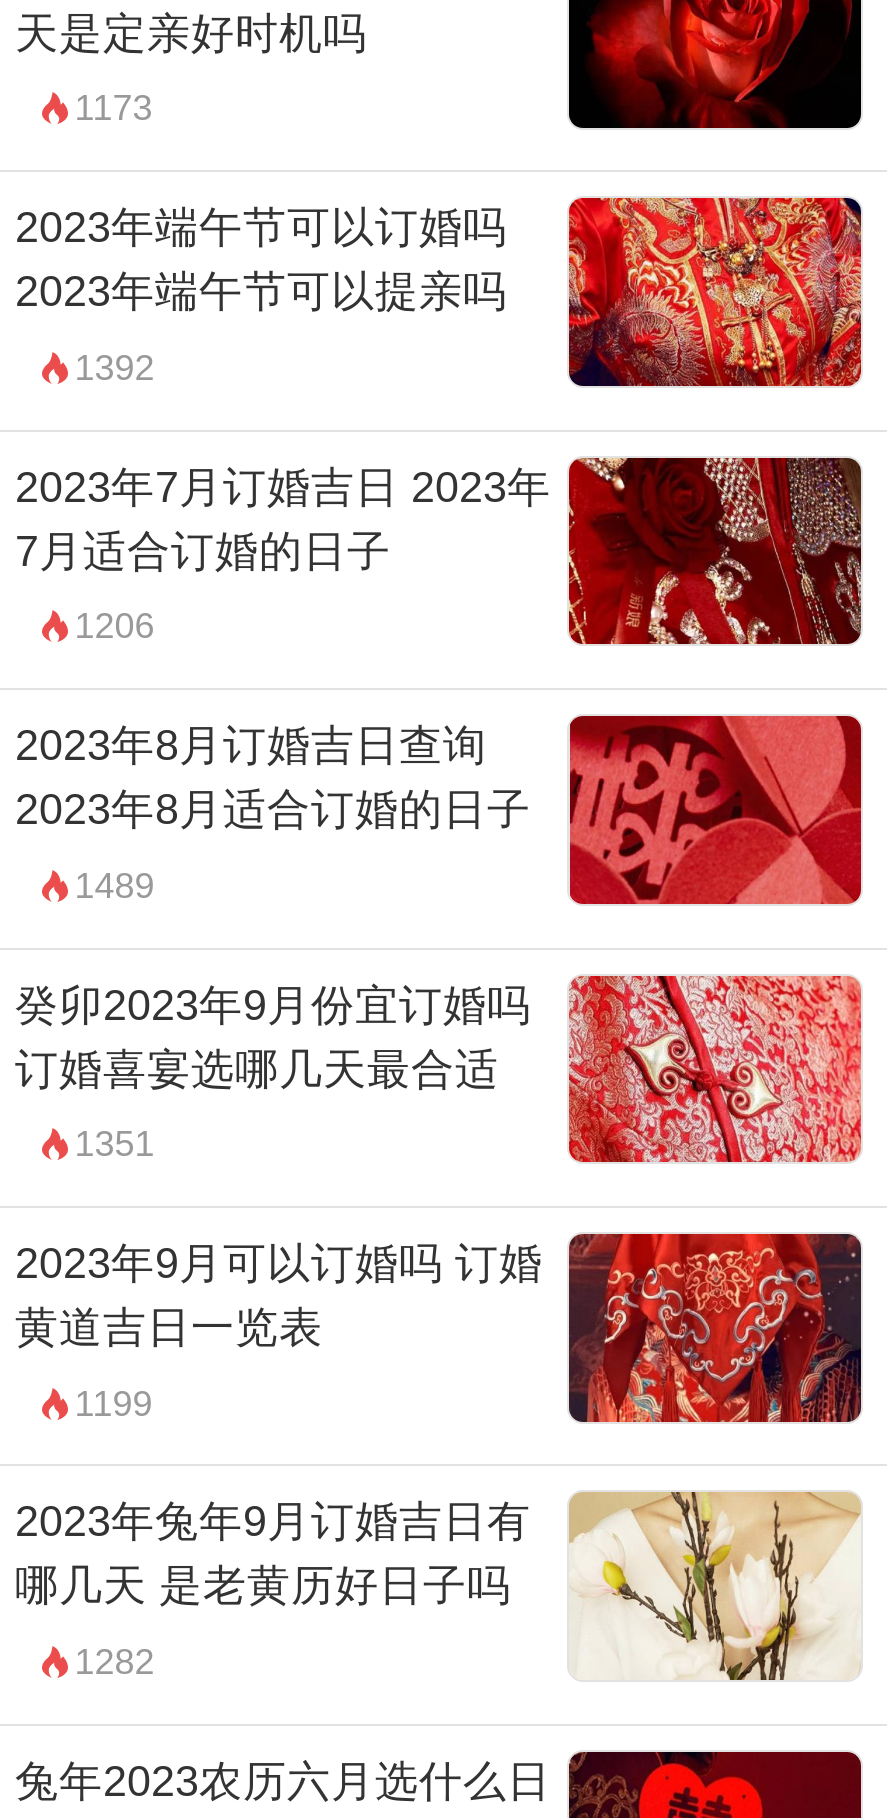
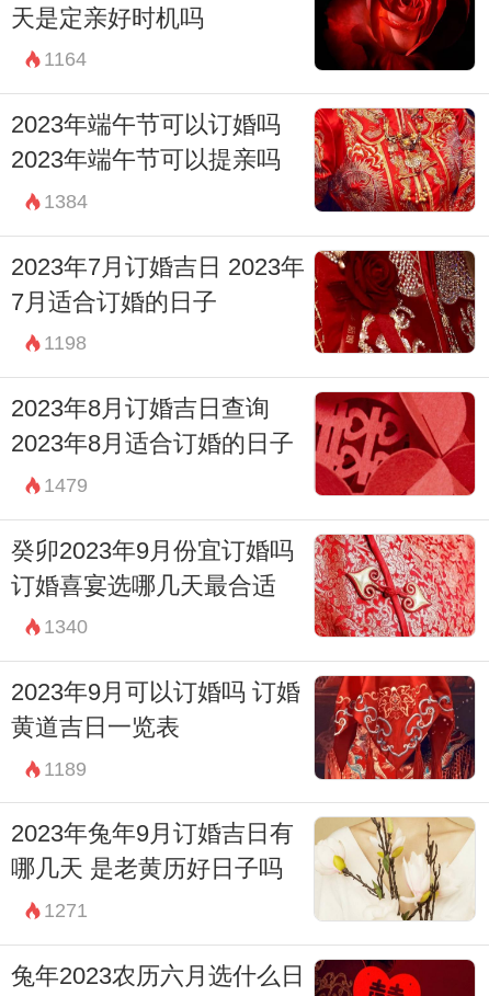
[75,89,153,129] 1173 -> [44,49,86,71] 1164
[75,348,155,388] 1392 -> [44,191,87,212] 1384
[75,607,155,647] 1206 -> [44,332,86,354] 1198
[75,865,155,905] 1489 -> [44,474,87,496] 1479
[75,1124,155,1164] 1351 -> [44,616,87,638] 1340
[75,1383,153,1423] 1199 -> [44,758,86,780] 1189
[75,1642,155,1682] 1282 -> [44,899,87,921] 1271

